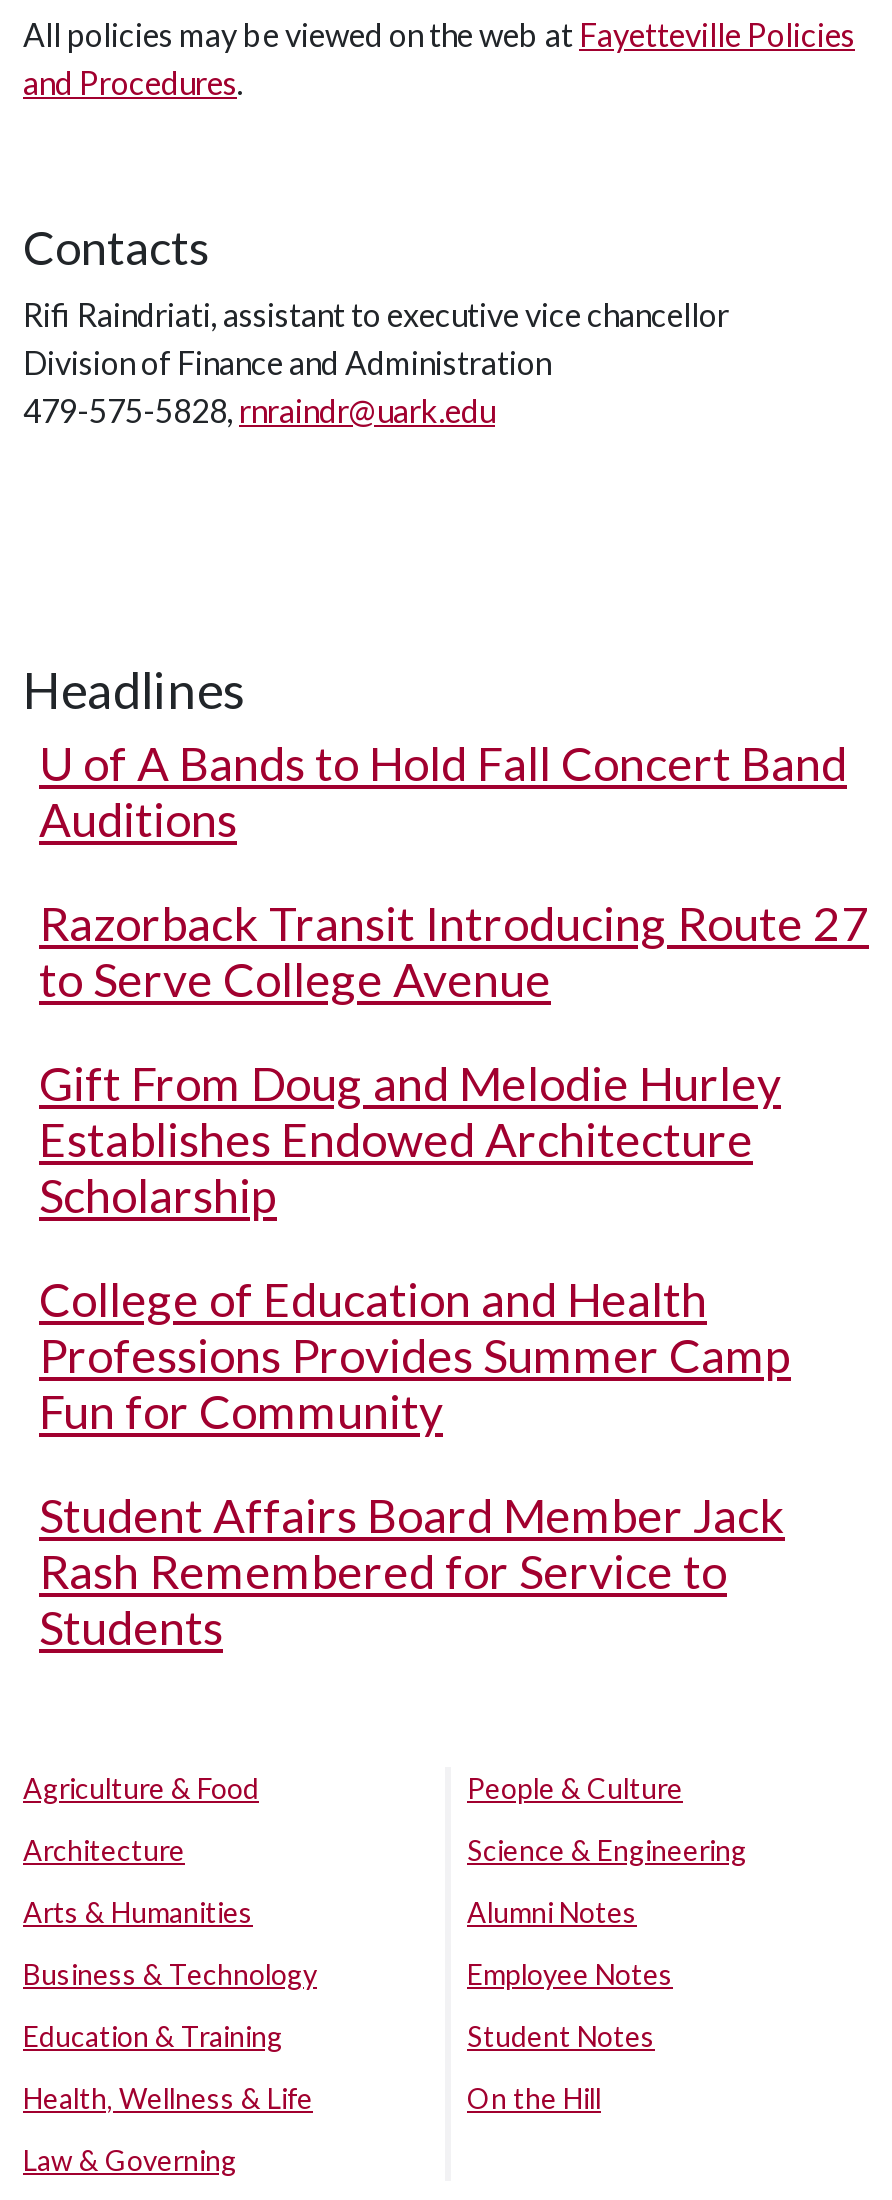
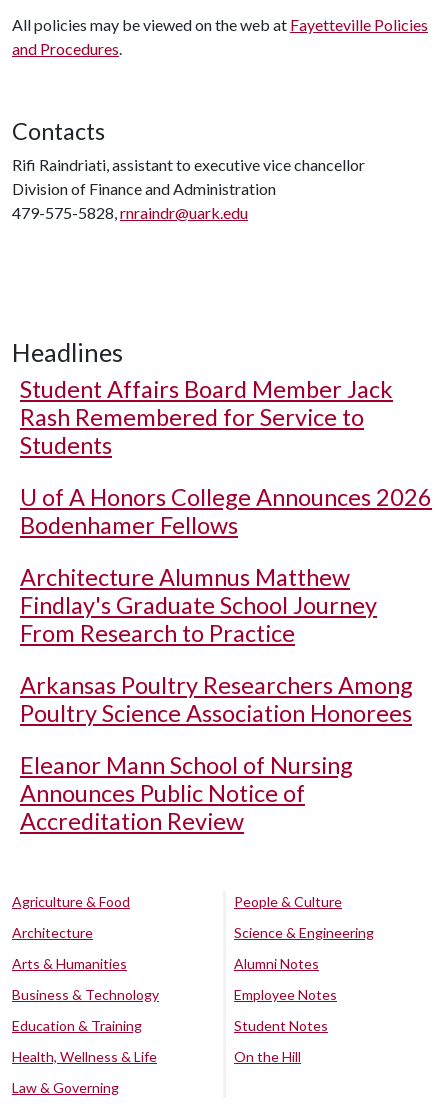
[39,735,869,1439] U of A Bands to Hold Fall Concert Band | Auditions | Razorback Transit Introducing Route 27 | to Serve College Avenue | Gift From Doug and Melodie Hurley | Establishes Endowed Architecture | Scholarship | College of Education and Health | Professions Provides Summer Camp | Fun for Community -> none
moved [39,1487,785,1655] -> [20,375,393,459]: Student Affairs Board Member Jack | Rash Remembered for Service to | Students
none -> [20,483,432,835] U of A Honors College Announces 2026 | Bodenhamer Fellows | Architecture Alumnus Matthew | Findlay's Graduate School Journey | From Research to Practice | Arkansas Poultry Researchers Among | Poultry Science Association Honorees | Eleanor Mann School of Nursing | Announces Public Notice of | Accreditation Review

